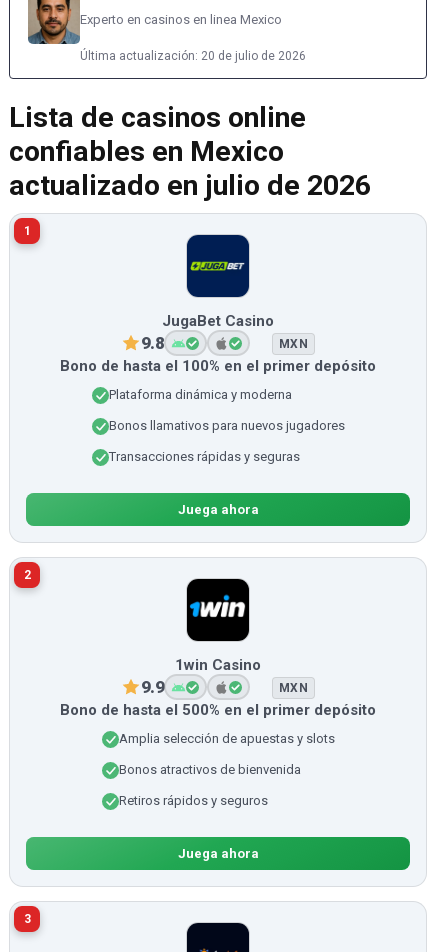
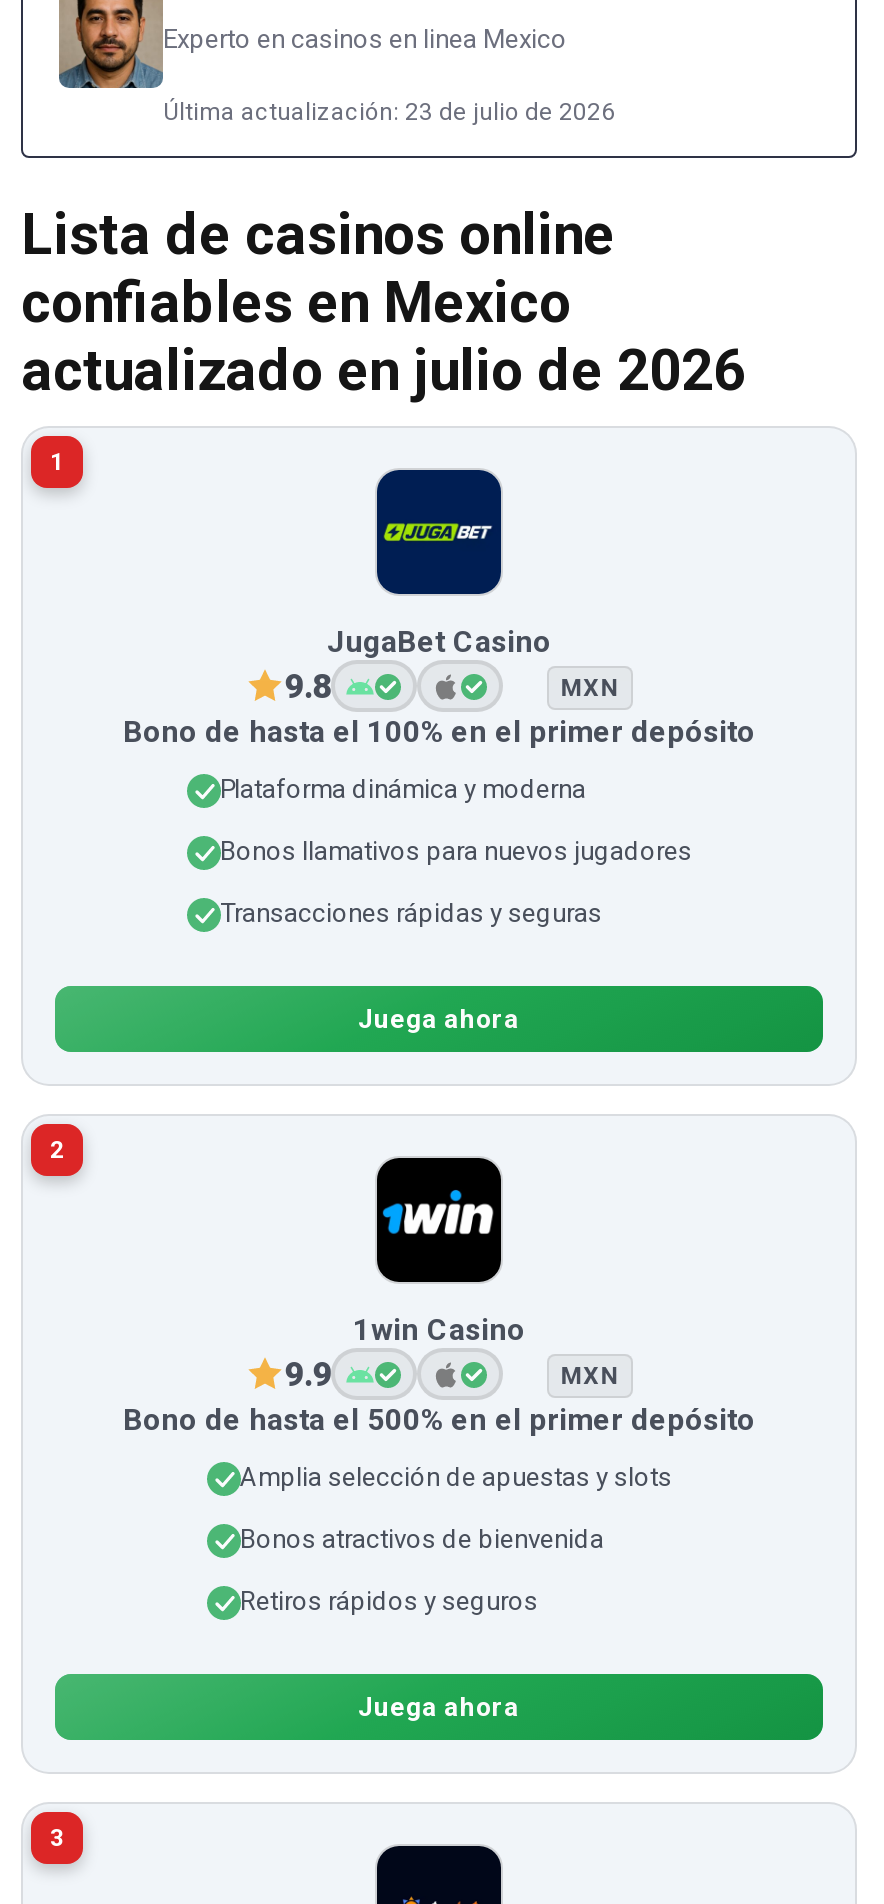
[80,49,306,63] Última actualización: 20 de julio de 2026 -> [163,98,615,126] Última actualización: 23 de julio de 2026

